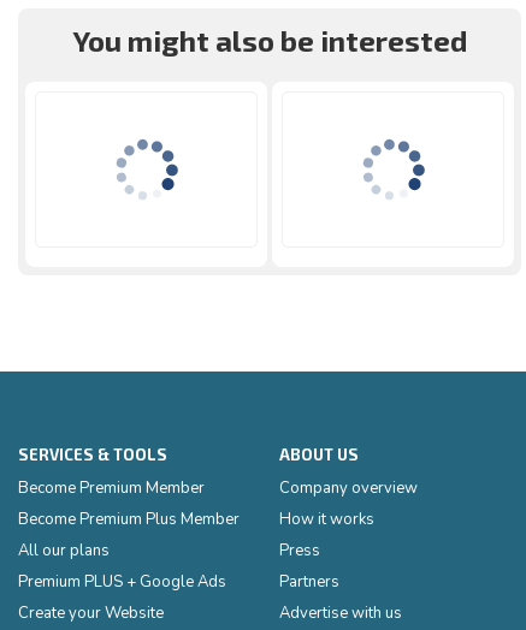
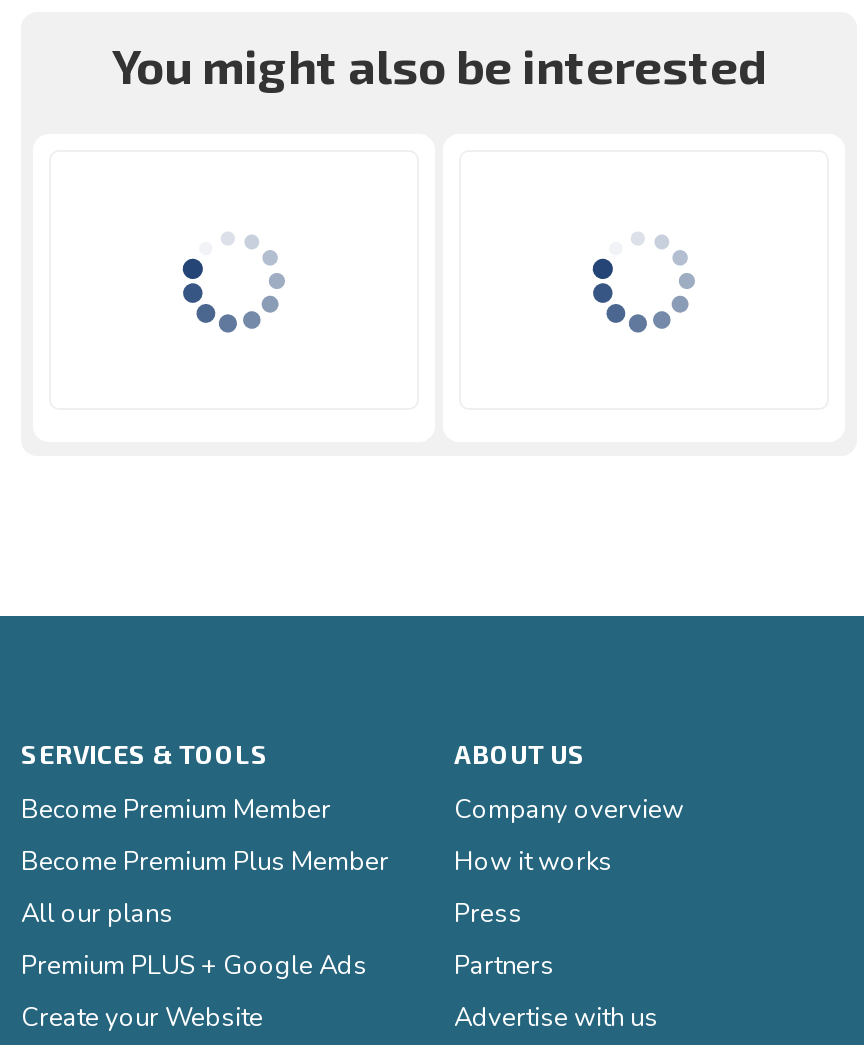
[117,138,178,201] [image] -> [181,230,285,334] [image]
[364,138,425,201] [image] -> [591,230,695,334] [image]

